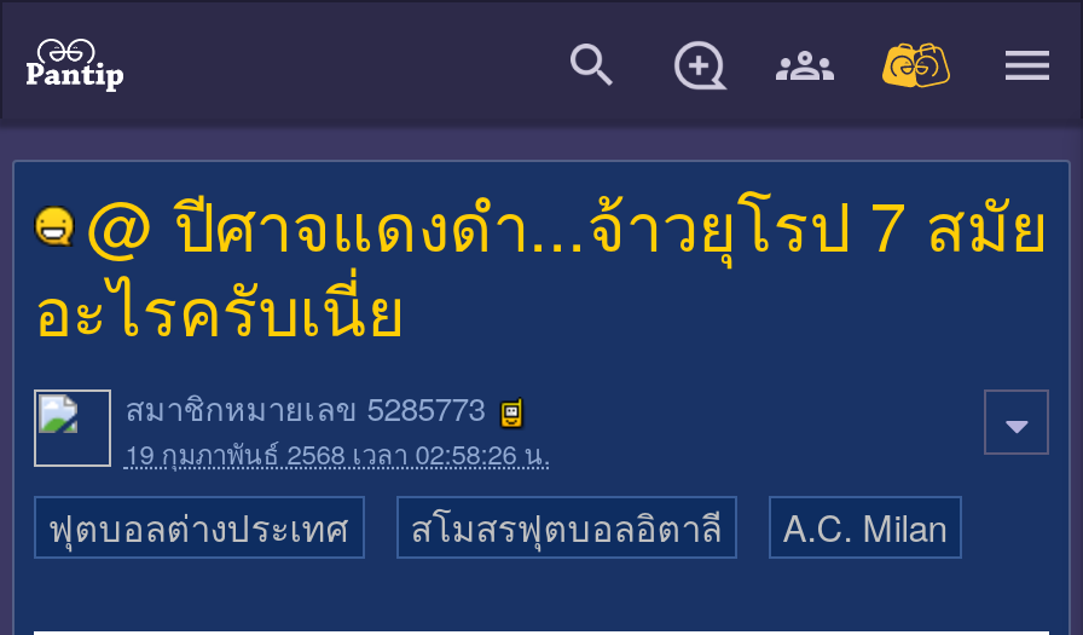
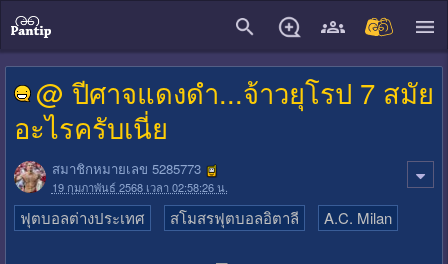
[31,387,114,469] [image] -> [13,160,47,194] [image]

